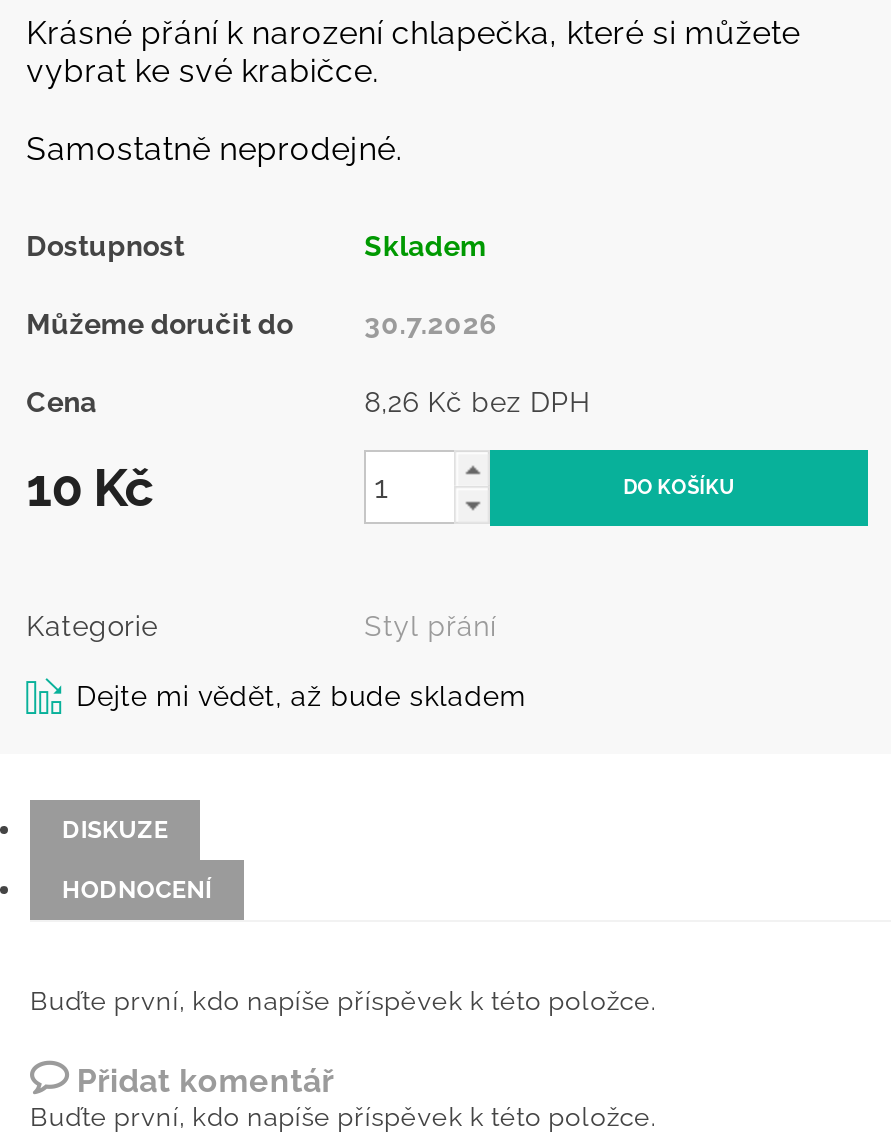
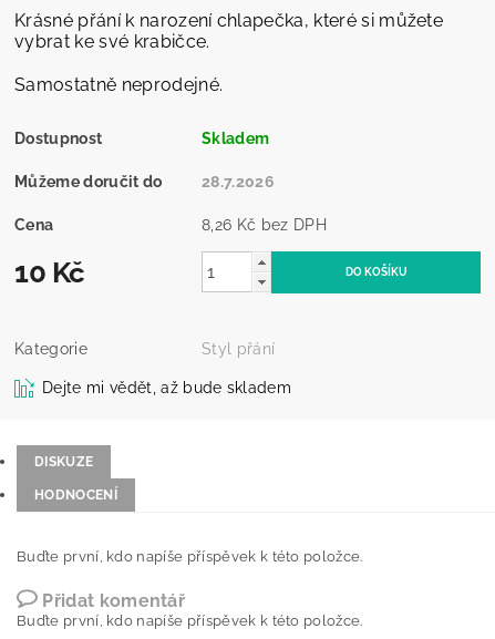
[364,307,498,339] 30.7.2026 -> [202,172,275,190] 28.7.2026

